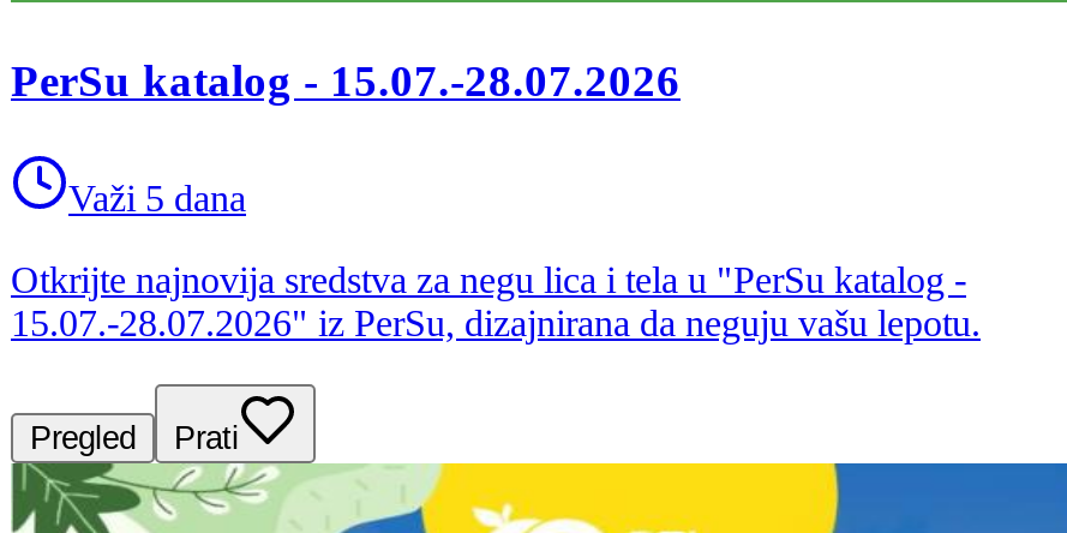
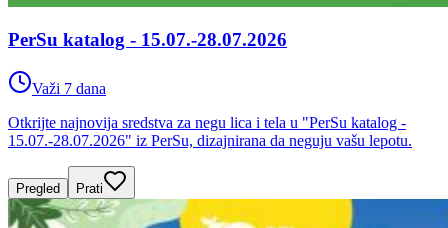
[68,178,246,218] Važi 5 dana -> [32,80,106,97] Važi 7 dana

